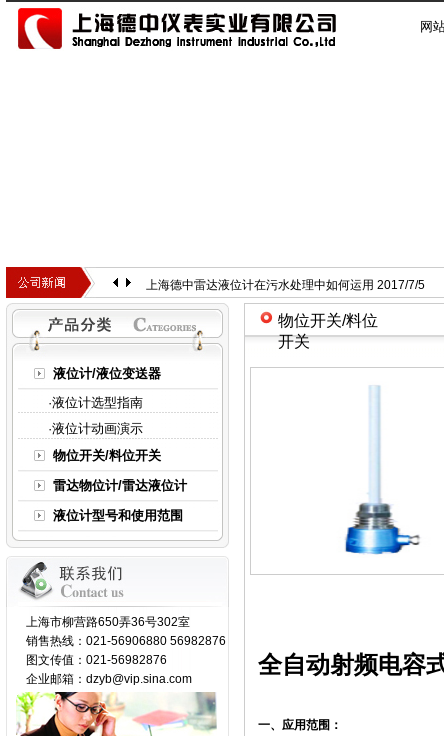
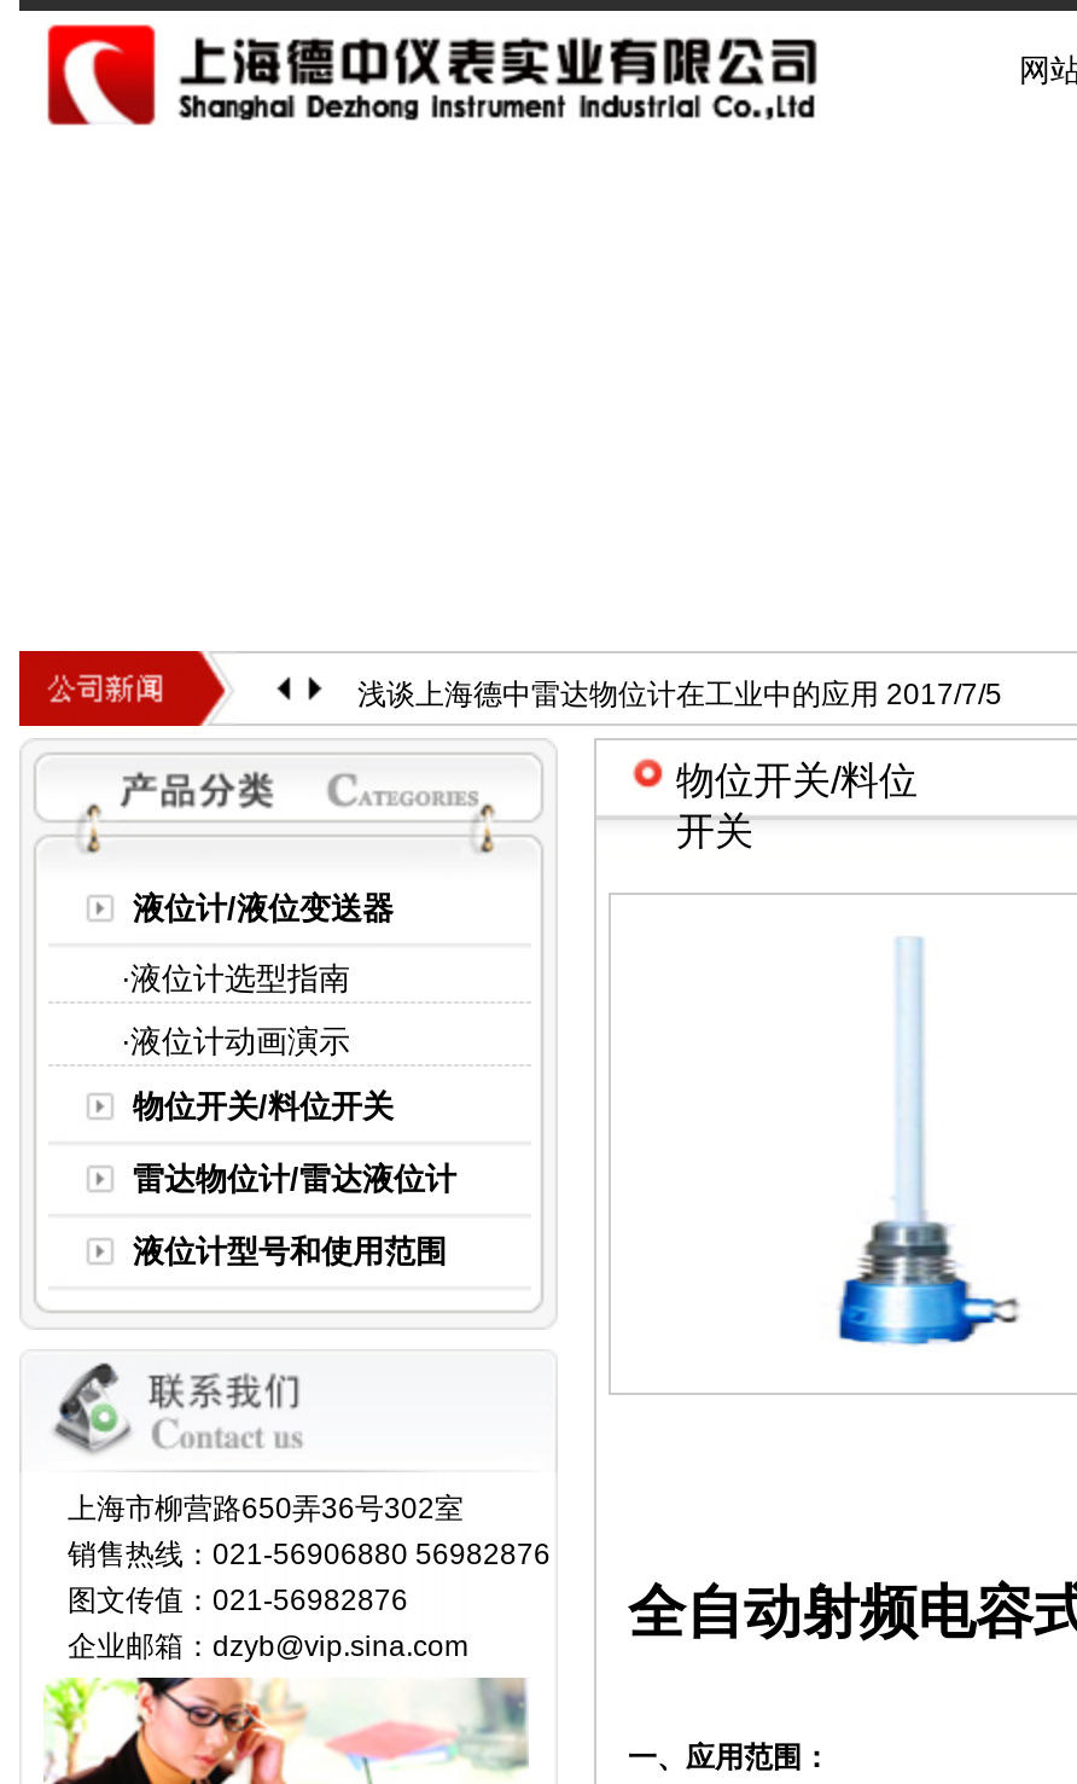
[146,278,425,292] 上海德中雷达液位计在污水处理中如何运用2017/7/5 -> [357,678,1002,711] 浅谈上海德中雷达物位计在工业中的应用2017/7/5

